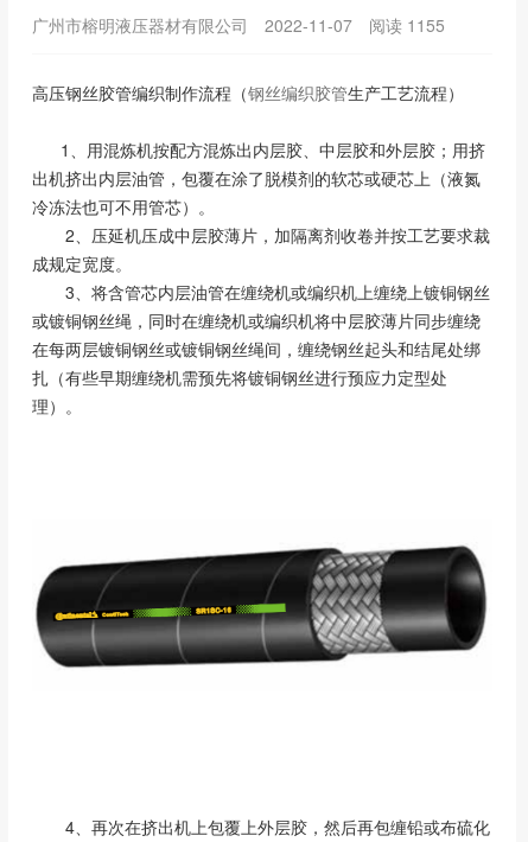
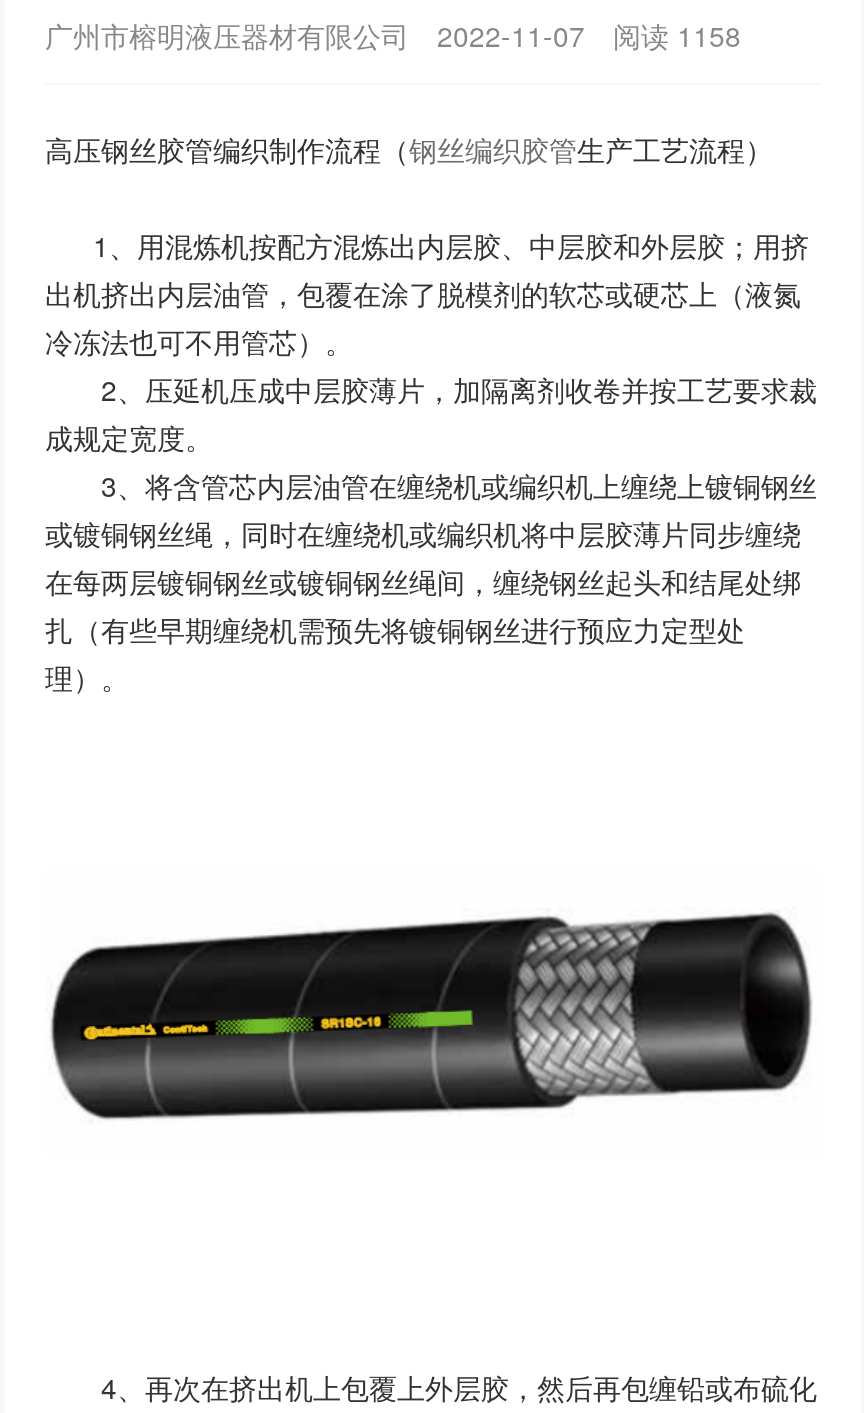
[32,13,445,37] 广州市榕明液压器材有限公司 2022-11-07 阅读1155 -> [45,15,741,55] 广州市榕明液压器材有限公司 2022-11-07 阅读1158

